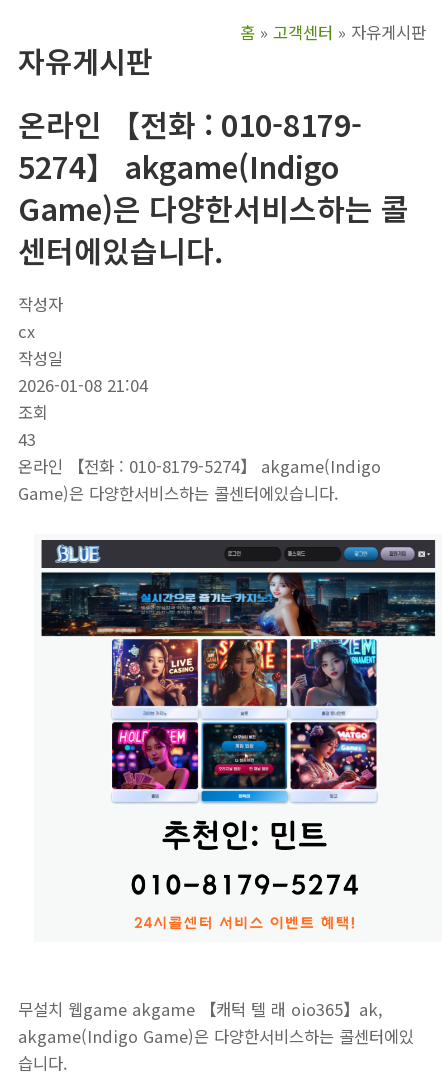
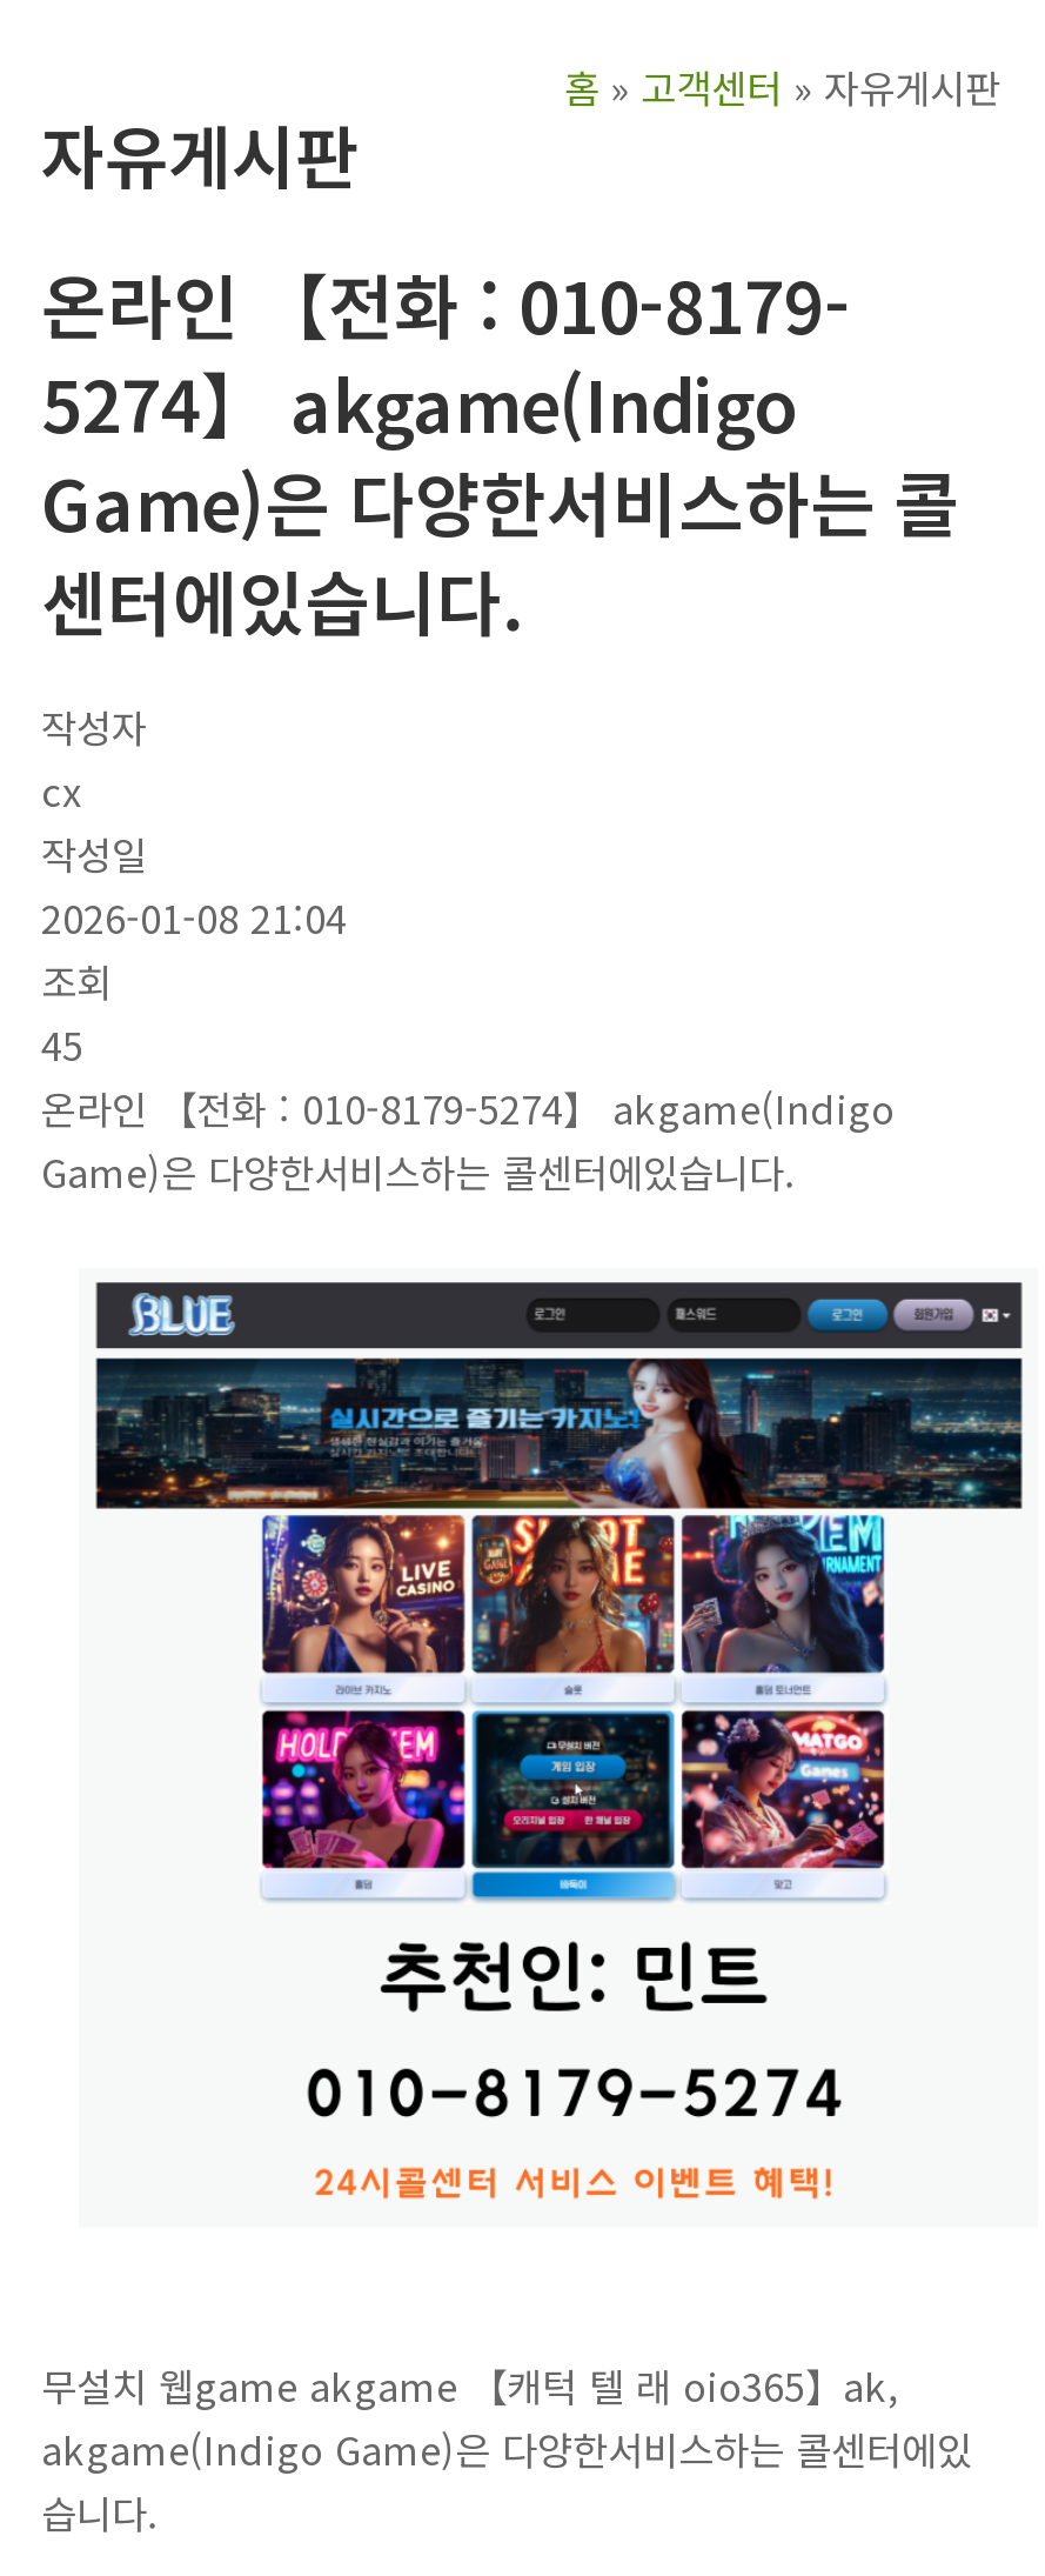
[18,427,36,451] 43 -> [41,1016,83,1073] 45

